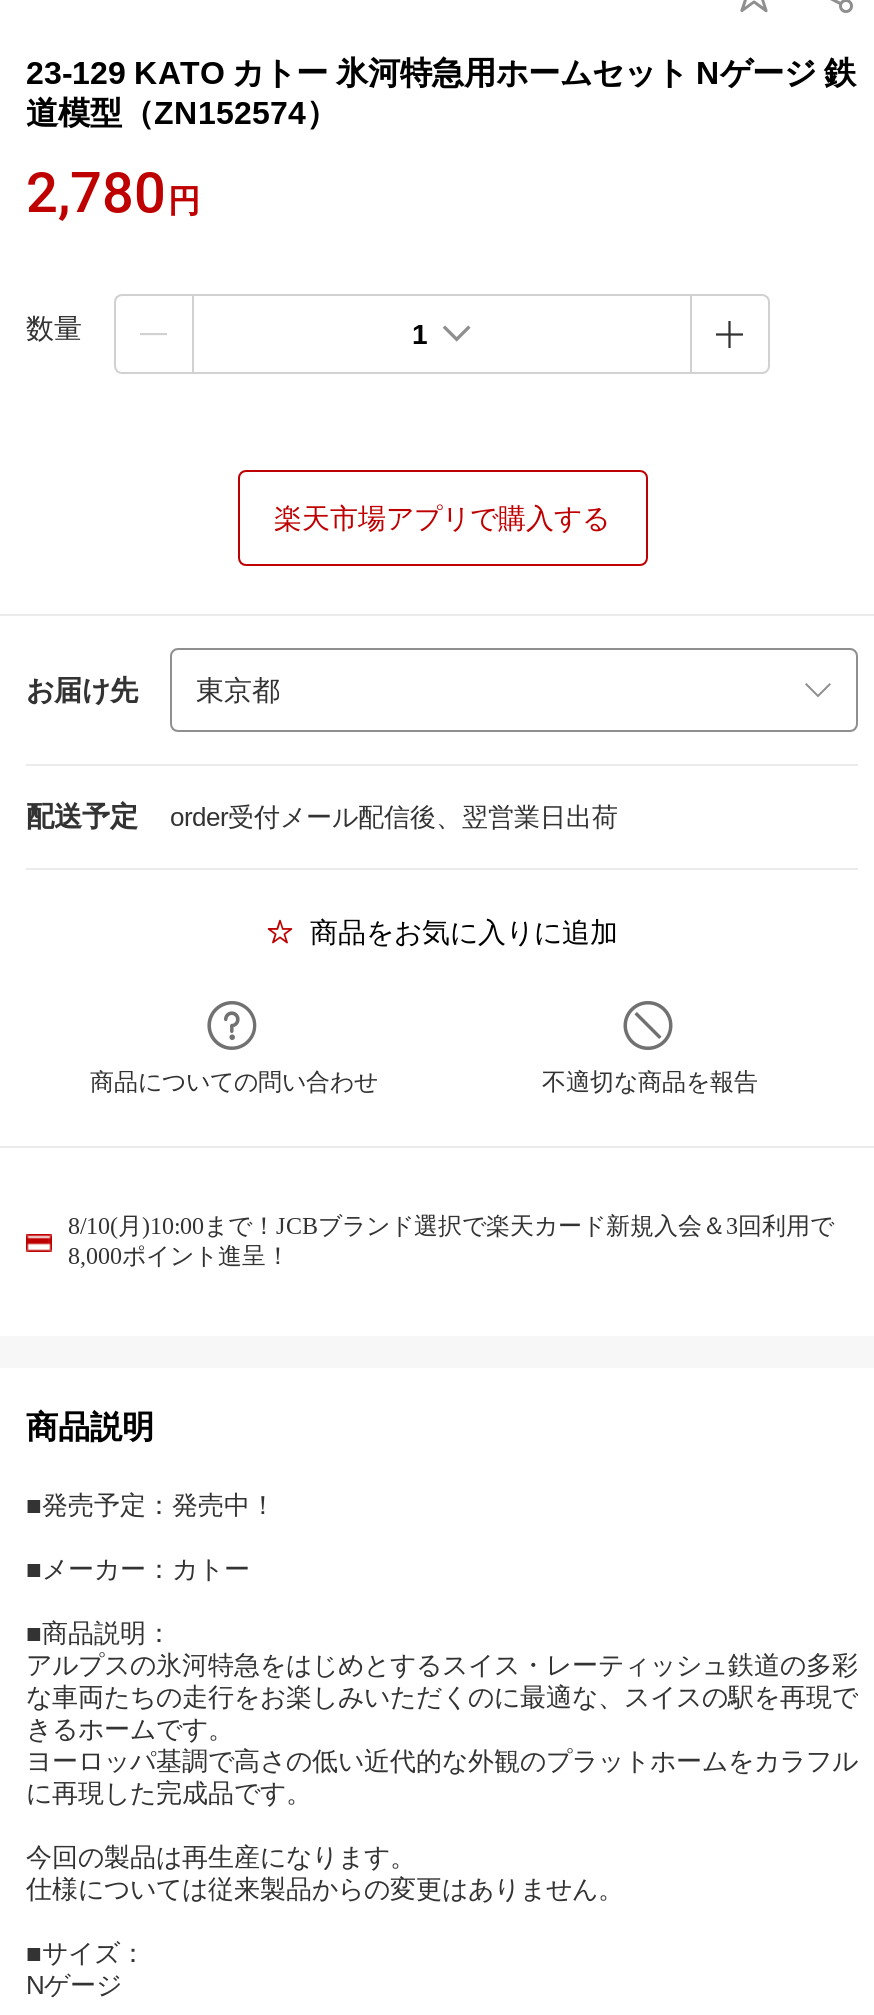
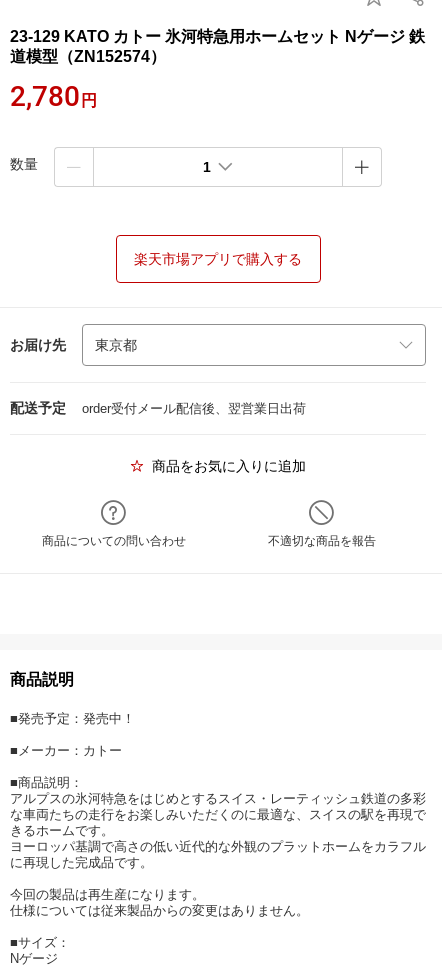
[68,1212,834,1270] 8/10(月)10:00まで！JCBブランド選択で楽天カード新規入会＆3回利用で | 8,000ポイント進呈！ -> none

